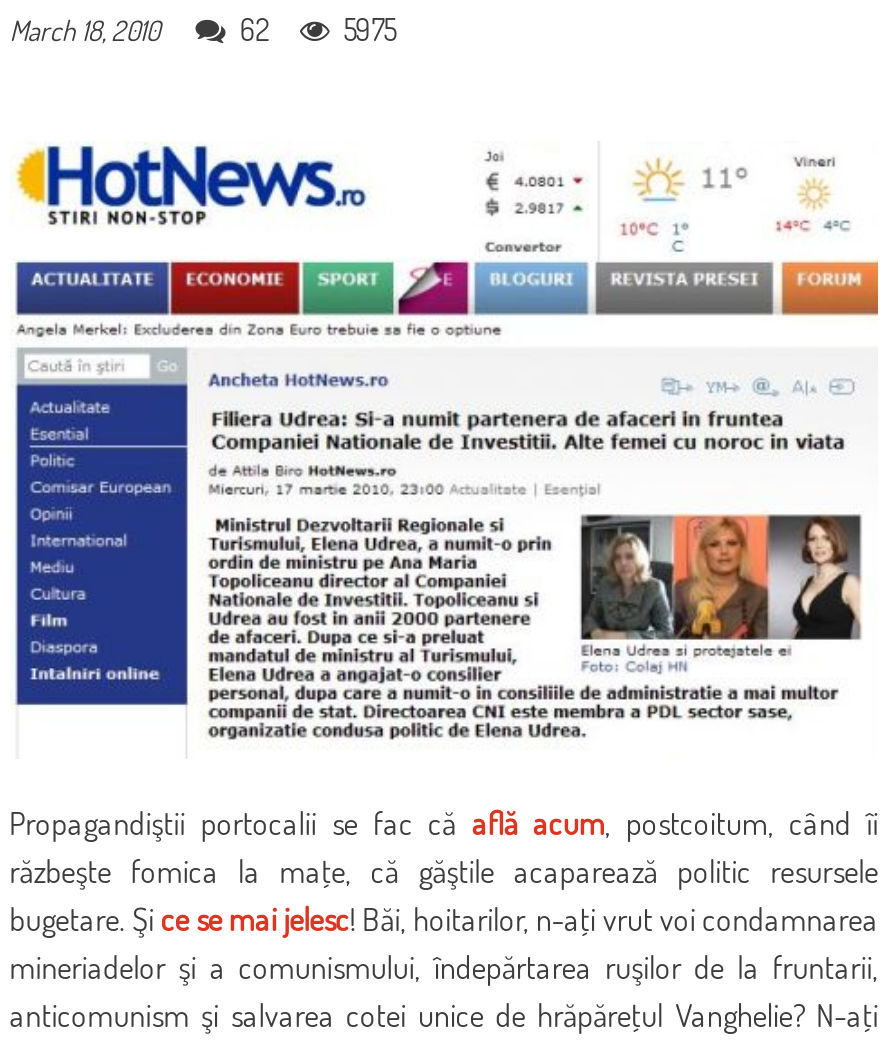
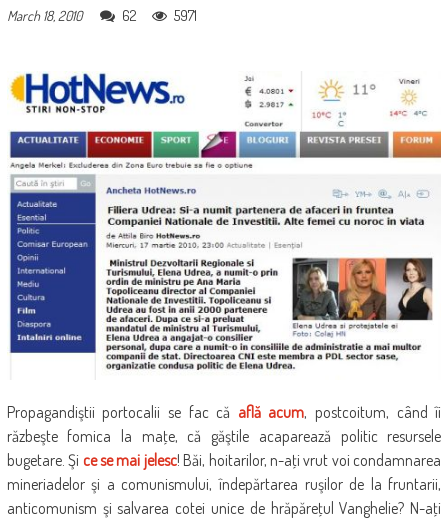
[239,12,395,50] 62 5975 -> [122,6,197,25] 62 5971

